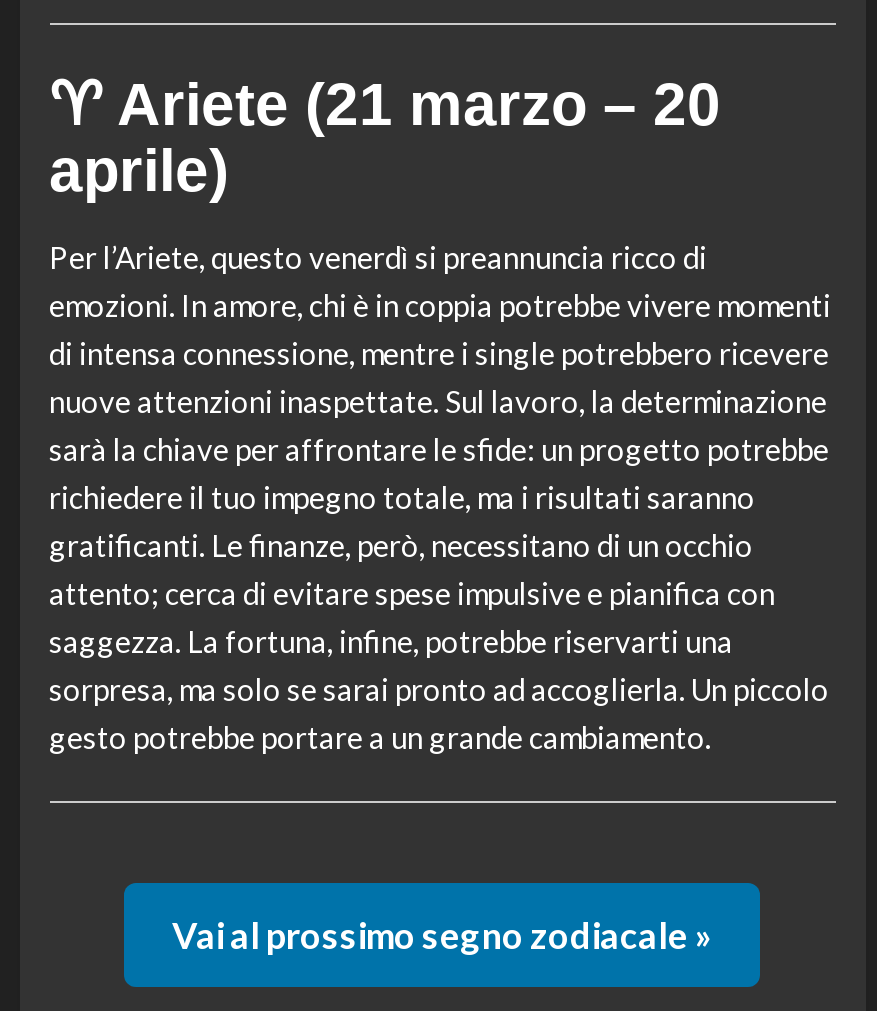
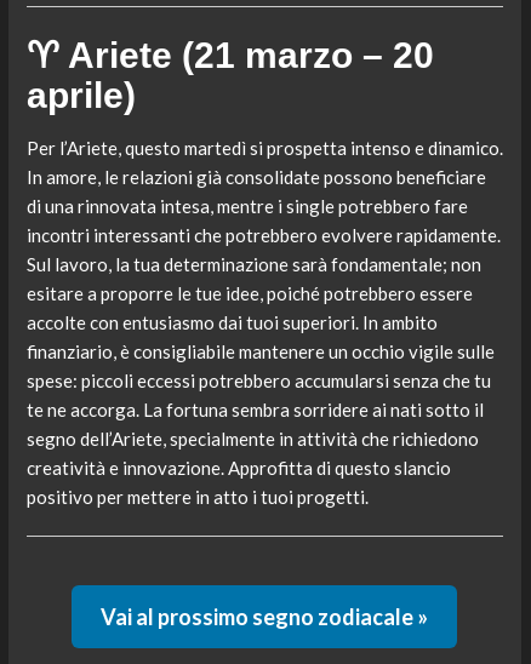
[49,238,831,754] Per l’Ariete, questo venerdì si preannuncia ricco di | emozioni. In amore, chi è in coppia potrebbe vivere momenti | di intensa connessione, mentre i single potrebbero ricevere | nuove attenzioni inaspettate. Sul lavoro, la determinazione | sarà la chiave per affrontare le sfide: un progetto potrebbe | richiedere il tuo impegno totale, ma i risultati saranno | gratificanti. Le finanze, però, necessitano di un occhio | attento; cerca di evitare spese impulsive e pianifica con | saggezza. La fortuna, infine, potrebbe riservarti una | sorpresa, ma solo se sarai pronto ad accoglierla. Un piccolo | gesto potrebbe portare a un grande cambiamento. -> [26,136,503,507] Per l’Ariete, questo martedì si prospetta intenso e dinamico. | In amore, le relazioni già consolidate possono beneficiare | di una rinnovata intesa, mentre i single potrebbero fare | incontri interessanti che potrebbero evolvere rapidamente. | Sul lavoro, la tua determinazione sarà fondamentale; non | esitare a proporre le tue idee, poiché potrebbero essere | accolte con entusiasmo dai tuoi superiori. In ambito | finanziario, è consigliabile mantenere un occhio vigile sulle | spese: piccoli eccessi potrebbero accumularsi senza che tu | te ne accorga. La fortuna sembra sorridere ai nati sotto il | segno dell’Ariete, specialmente in attività che richiedono | creatività e innovazione. Approfitta di questo slancio | positivo per mettere in atto i tuoi progetti.

